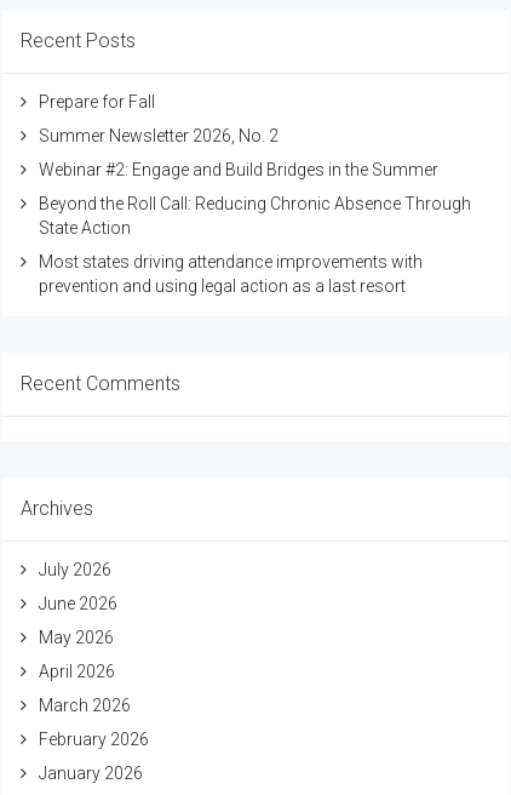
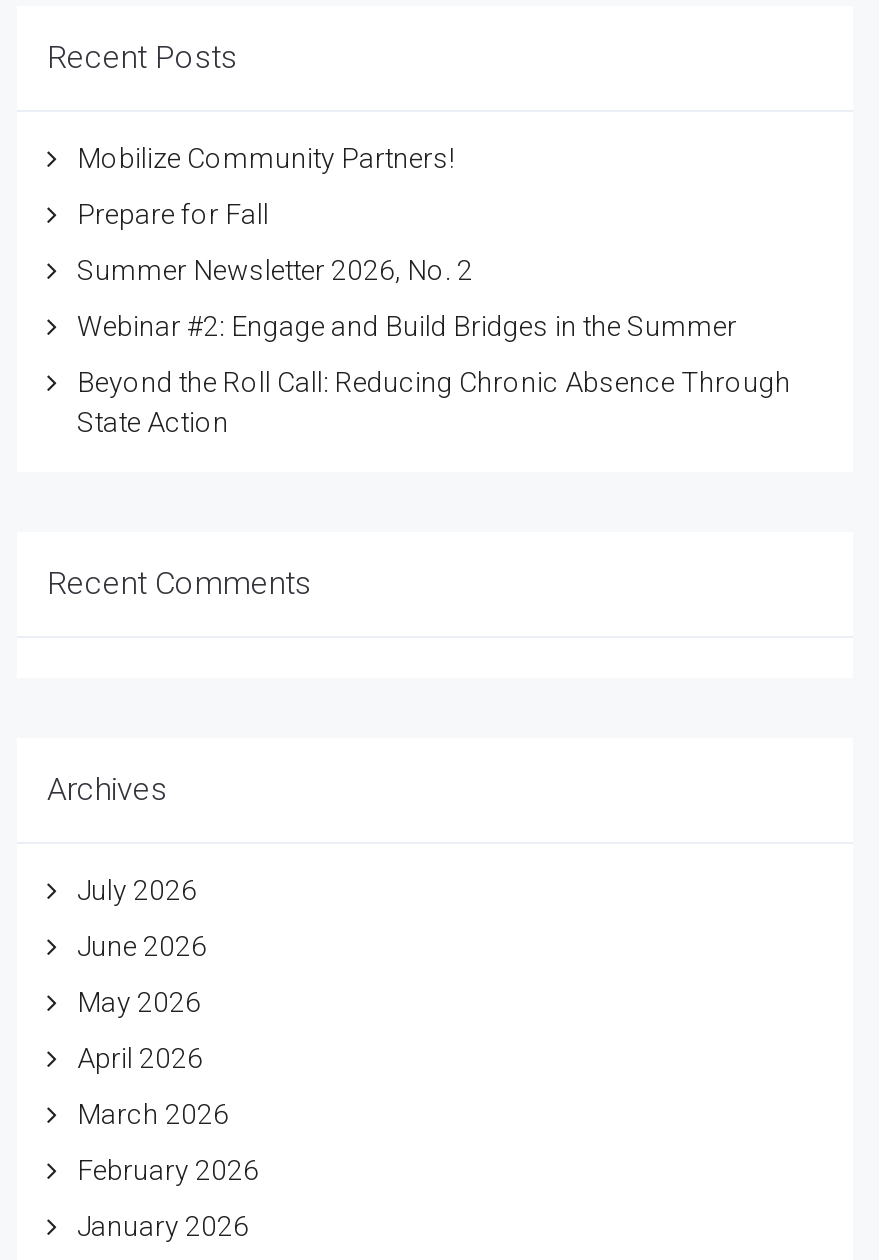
none -> [77,142,455,174] Mobilize Community Partners!
moved [39,92,471,238] -> [77,198,791,438]: Prepare for Fall | Summer Newsletter 2026, No. 2 | Webinar #2: Engage and Build Bridges in the Summer | Beyond the Roll Call: Reducing Chronic Absence Through | State Action
[39,252,423,296] Most states driving attendance improvements with | prevention and using legal action as a last resort -> none

